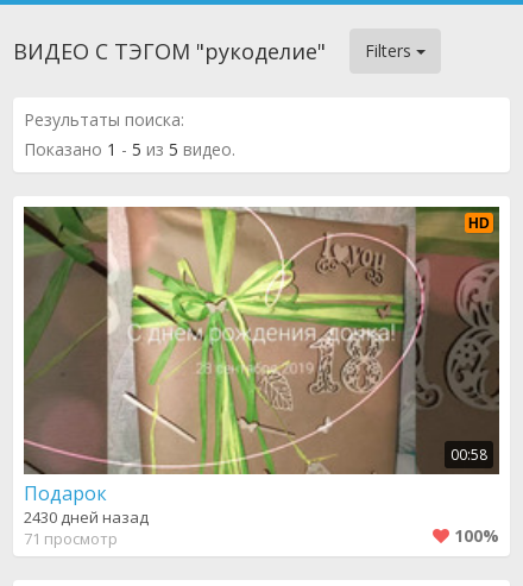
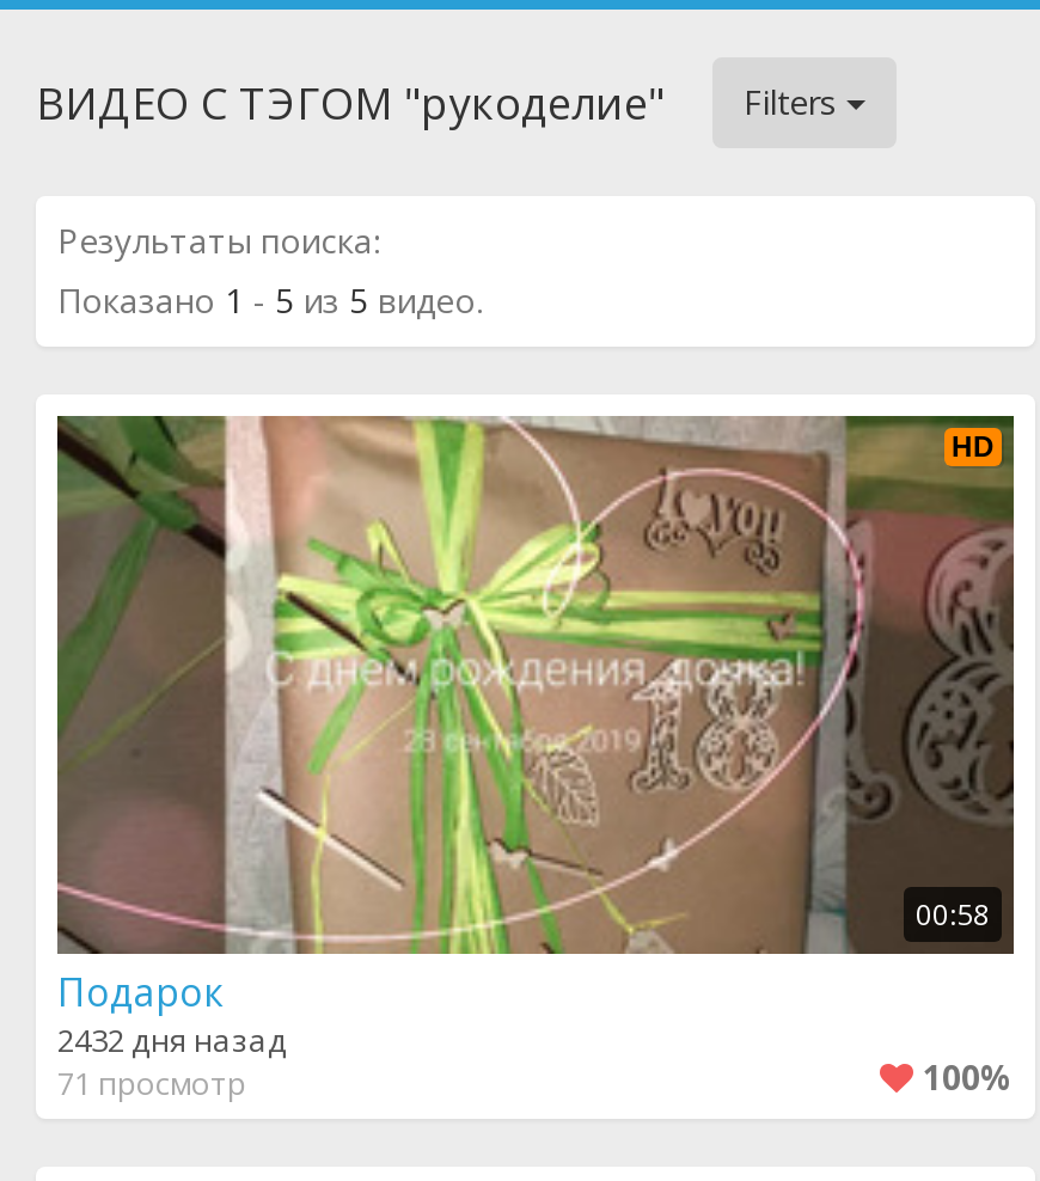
[24,506,149,527] 2430 дней назад -> [57,1017,287,1060] 2432 дня назад

